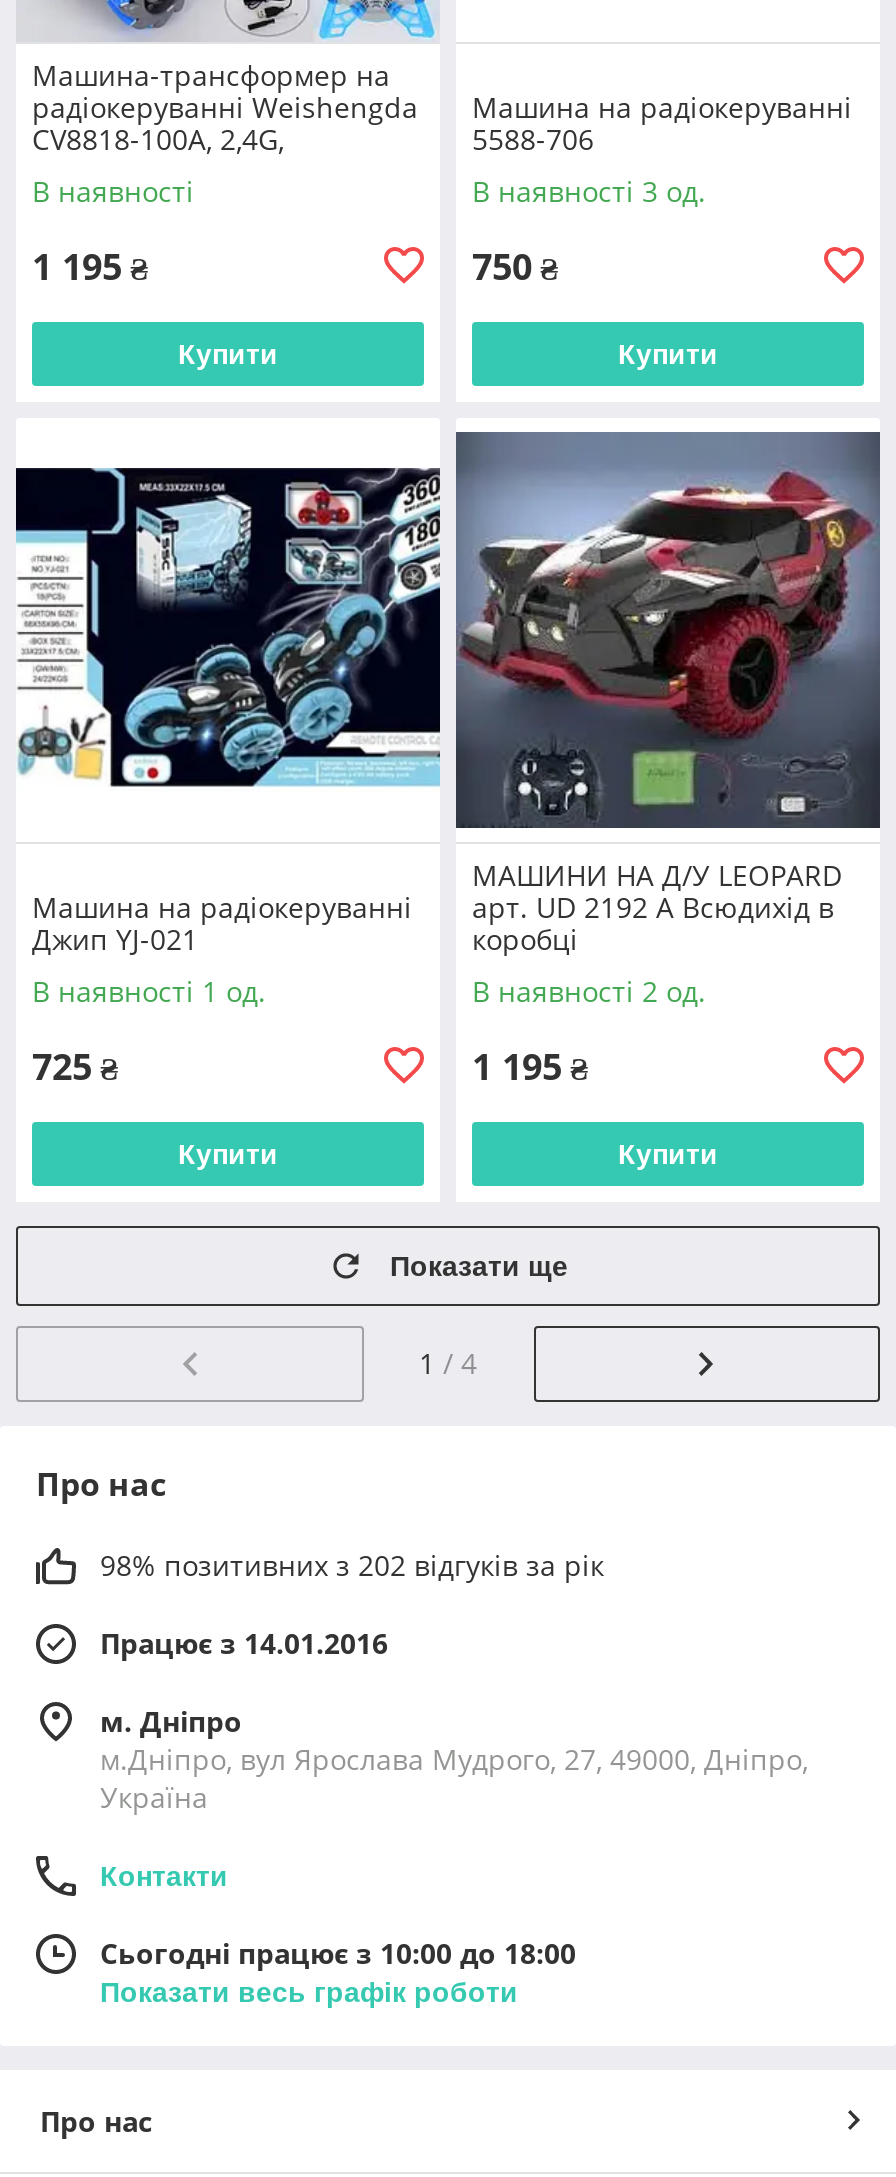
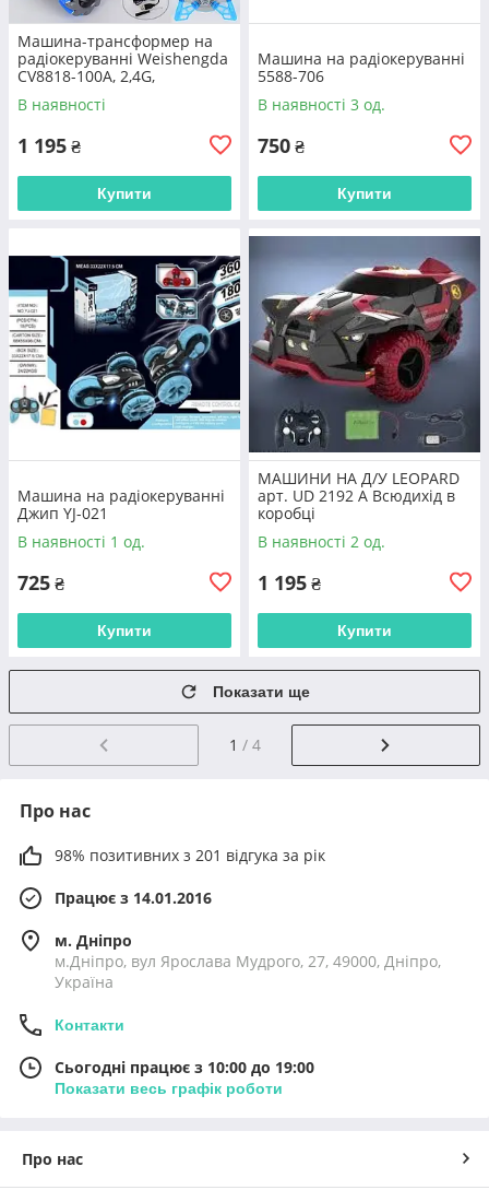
[100,1546,604,1584] 98% позитивних з 202 відгуків за рік -> [55,845,325,865] 98% позитивних з 201 відгука за рік
[100,1934,576,1972] Сьогодні працює з 10:00 до 18:00 -> [55,1057,314,1077] Сьогодні працює з 10:00 до 19:00

